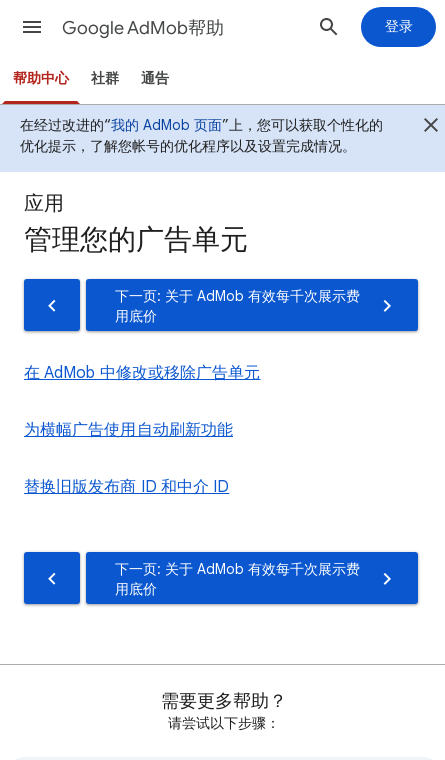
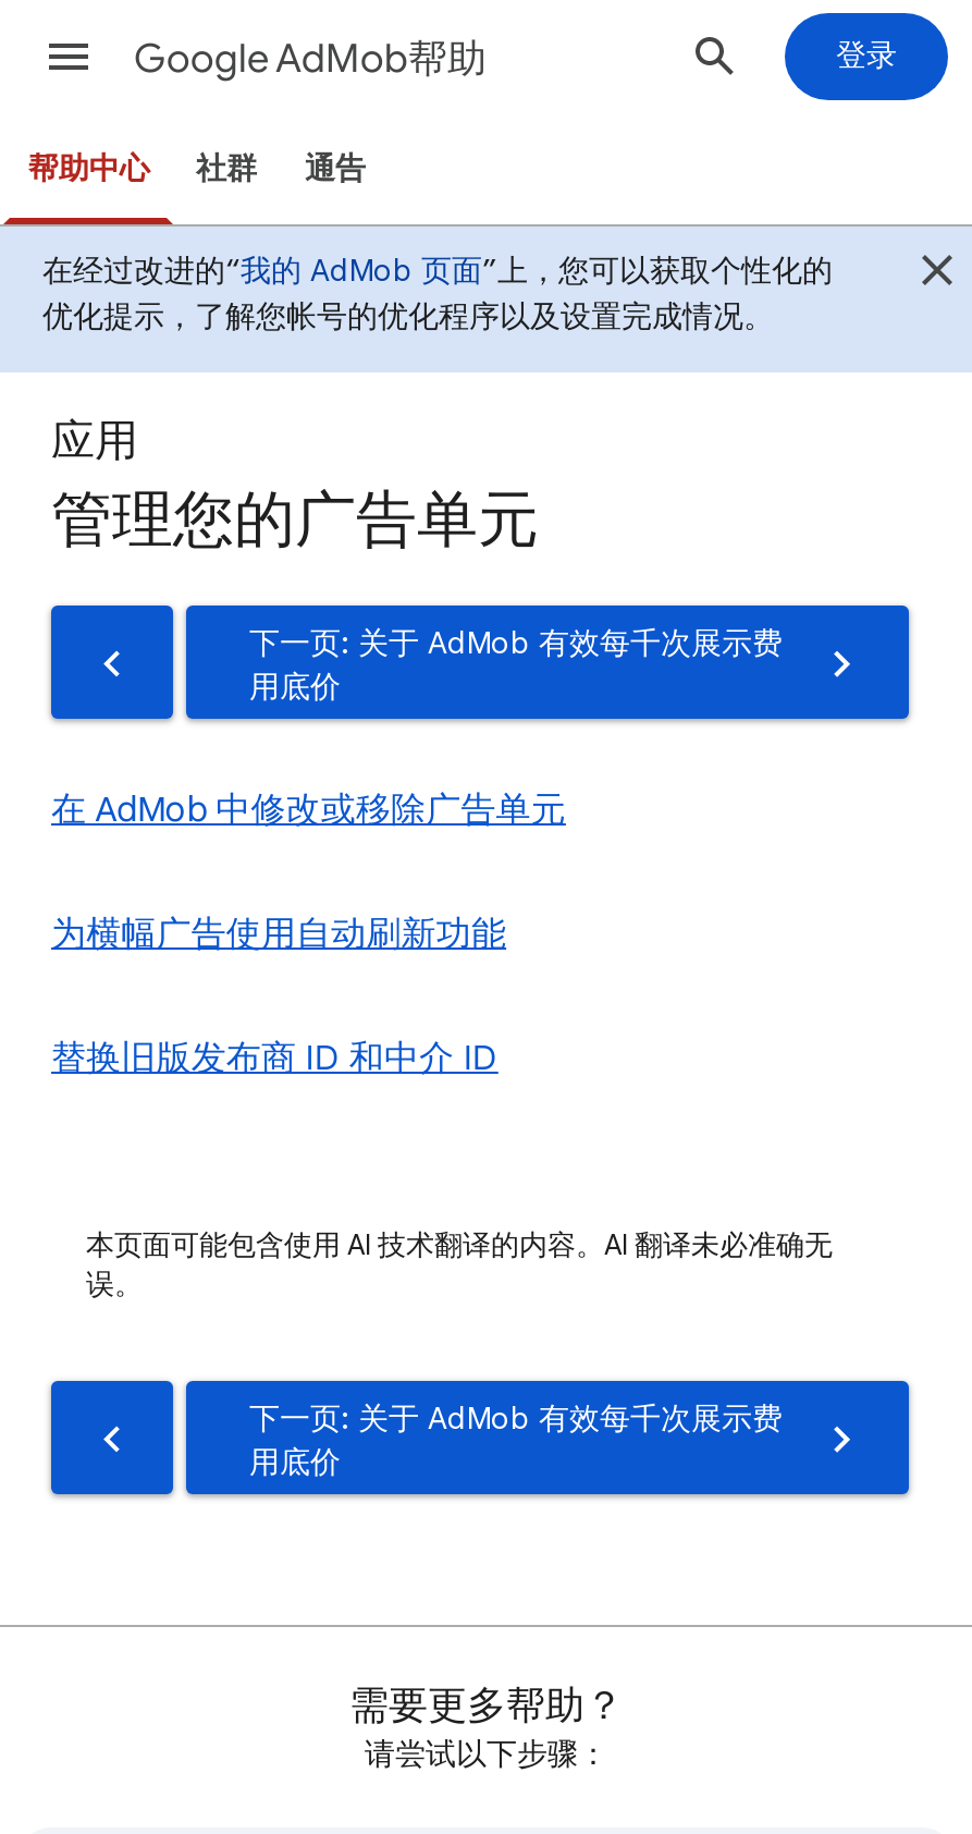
none -> [86,1226,833,1303] 本页面可能包含使用 AI 技术翻译的内容。AI 翻译未必准确无 | 误。

